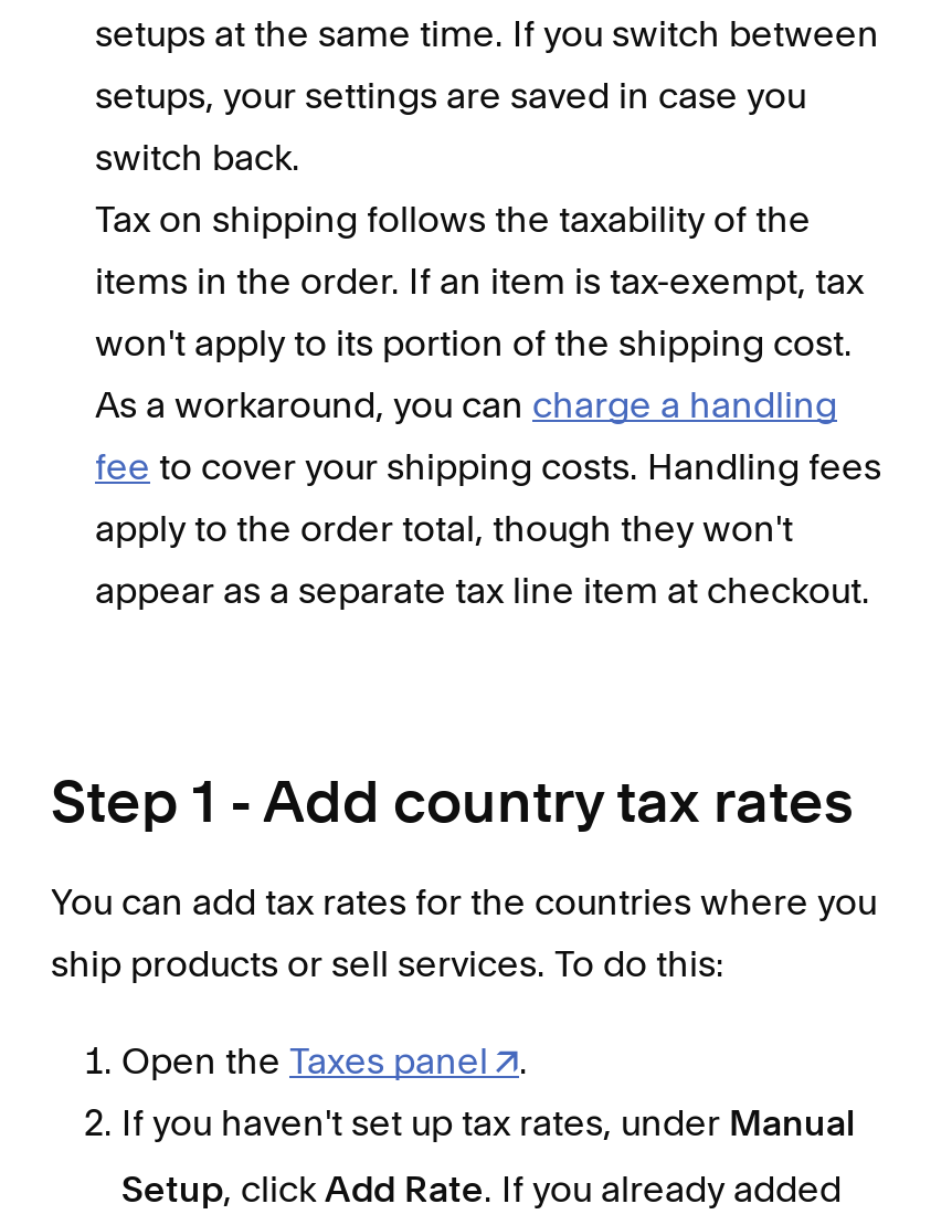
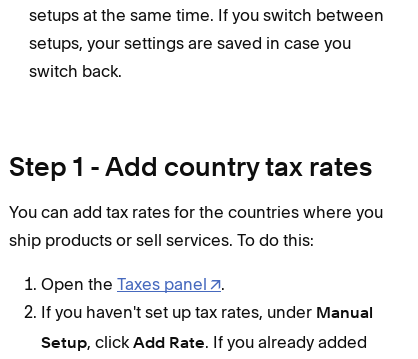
[95,198,881,613] Tax on shipping follows the taxability of the | items in the order. If an item is tax-exempt, tax | won't apply to its portion of the shipping cost. | As a workaround, you can charge a handling | fee to cover your shipping costs. Handling fees | apply to the order total, though they won't | appear as a separate tax line item at checkout. -> none

